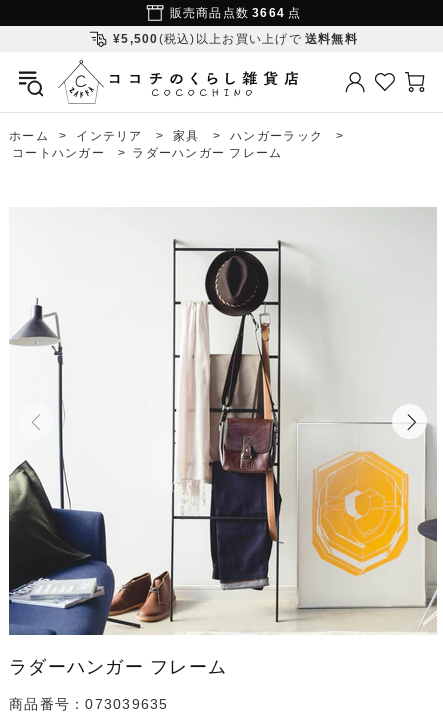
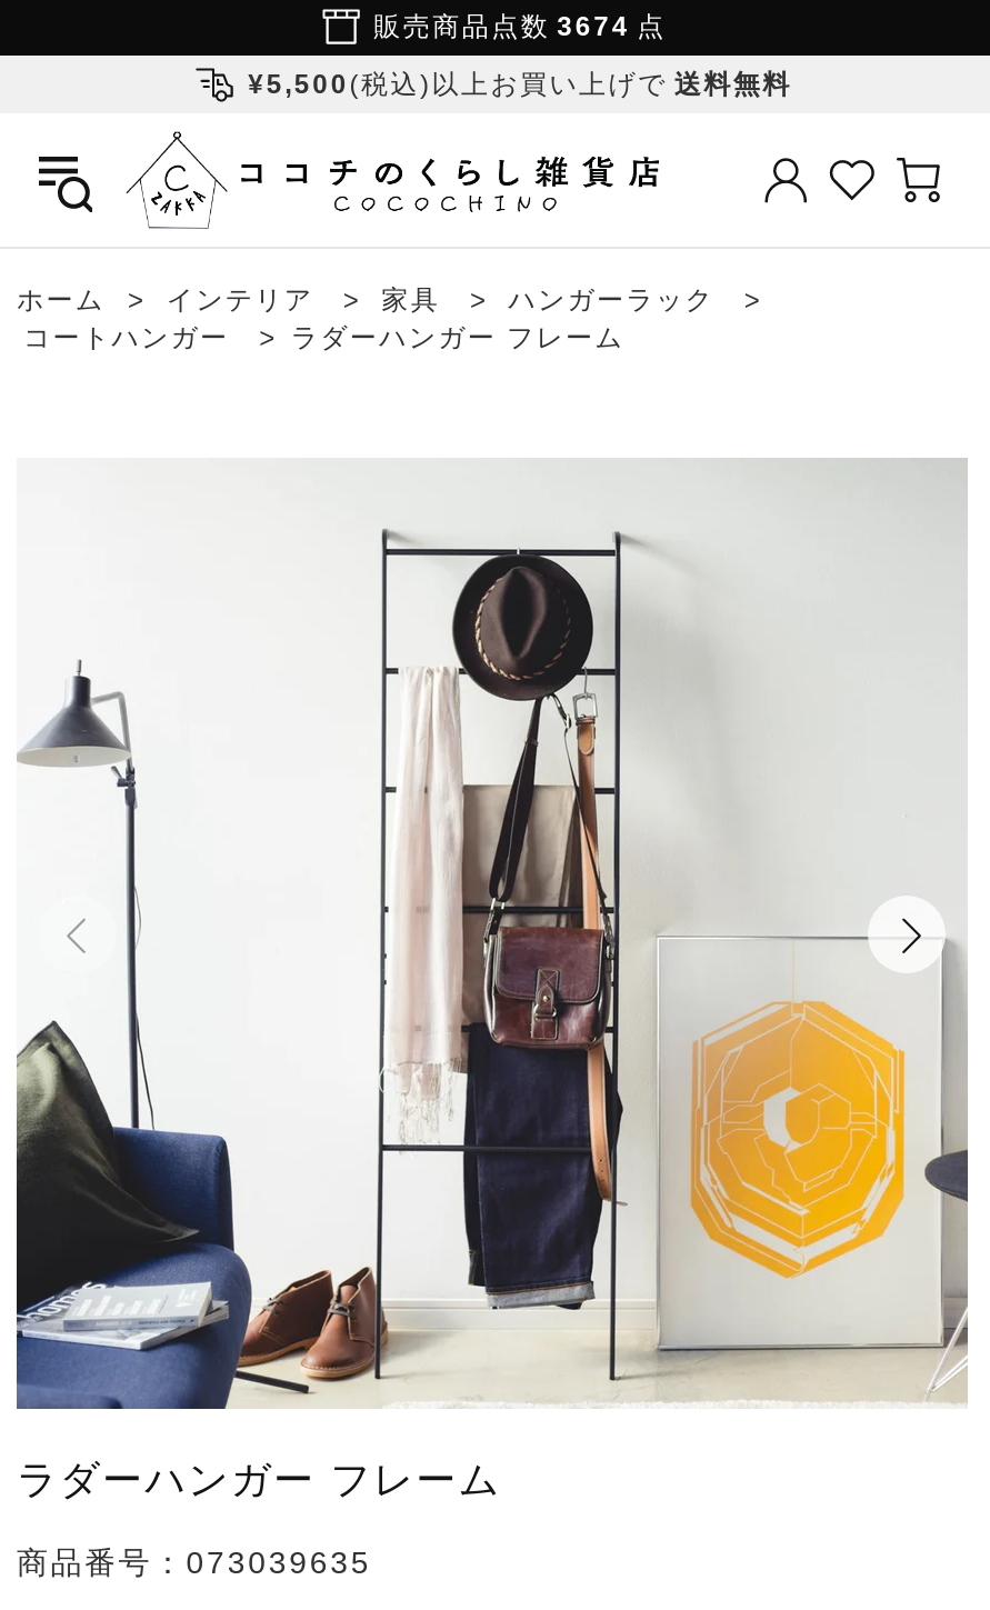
[170,6,301,20] 販売商品点数 3664 点 -> [374,11,666,42] 販売商品点数 3674 点

